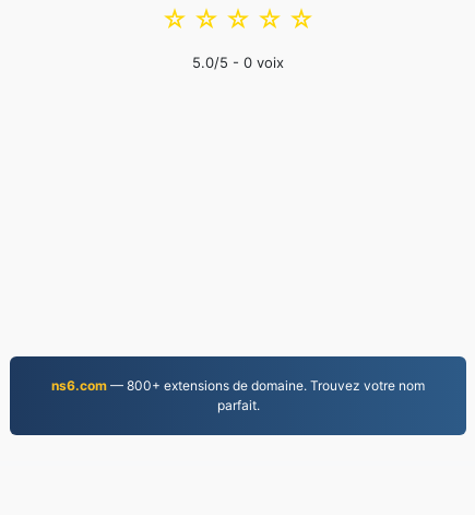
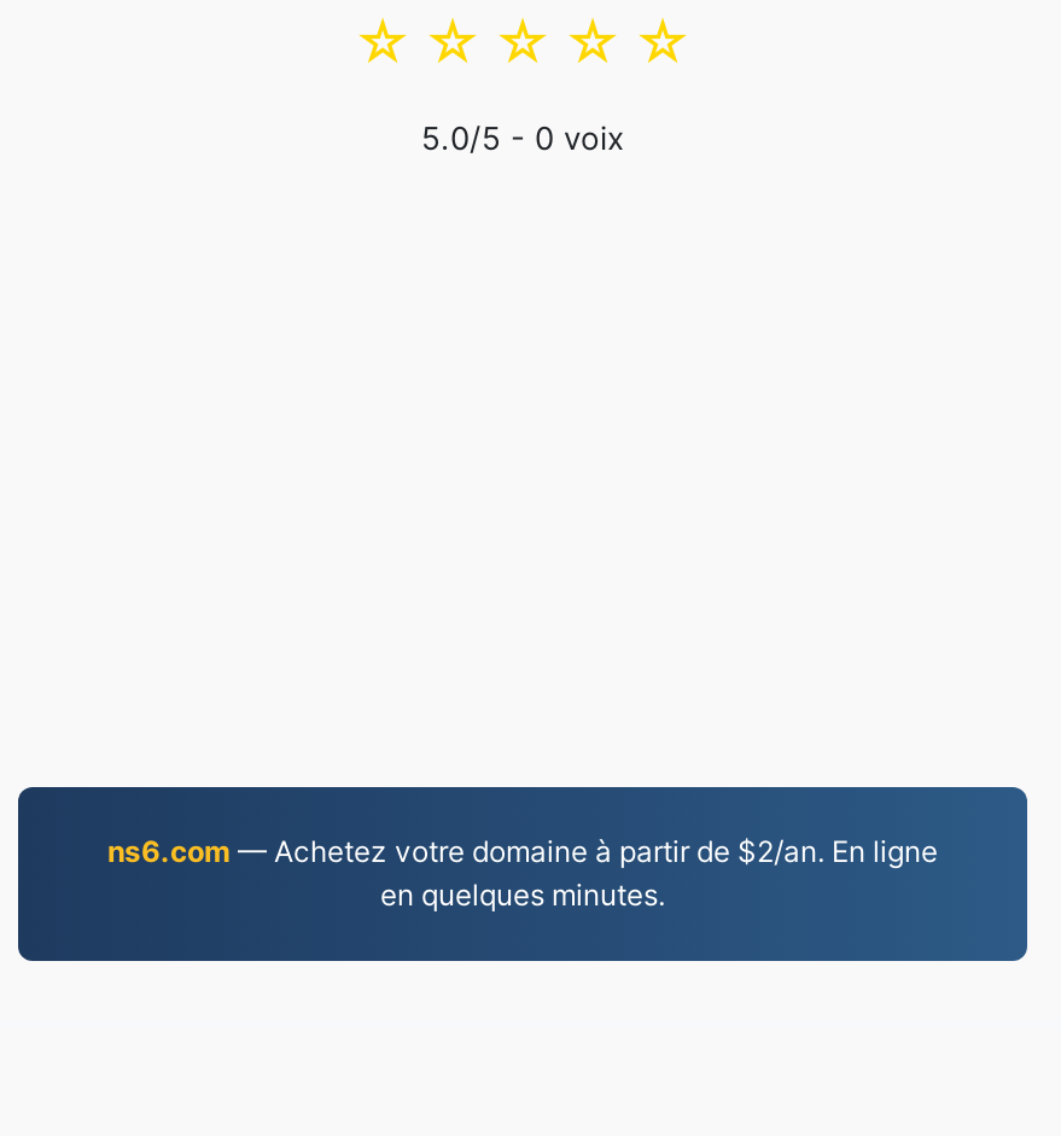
[51,377,425,413] ns6.com — 800+ extensions de domaine. Trouvez votre nom | parfait. -> [107,833,938,913] ns6.com — Achetez votre domaine à partir de $2/an. En ligne | en quelques minutes.

